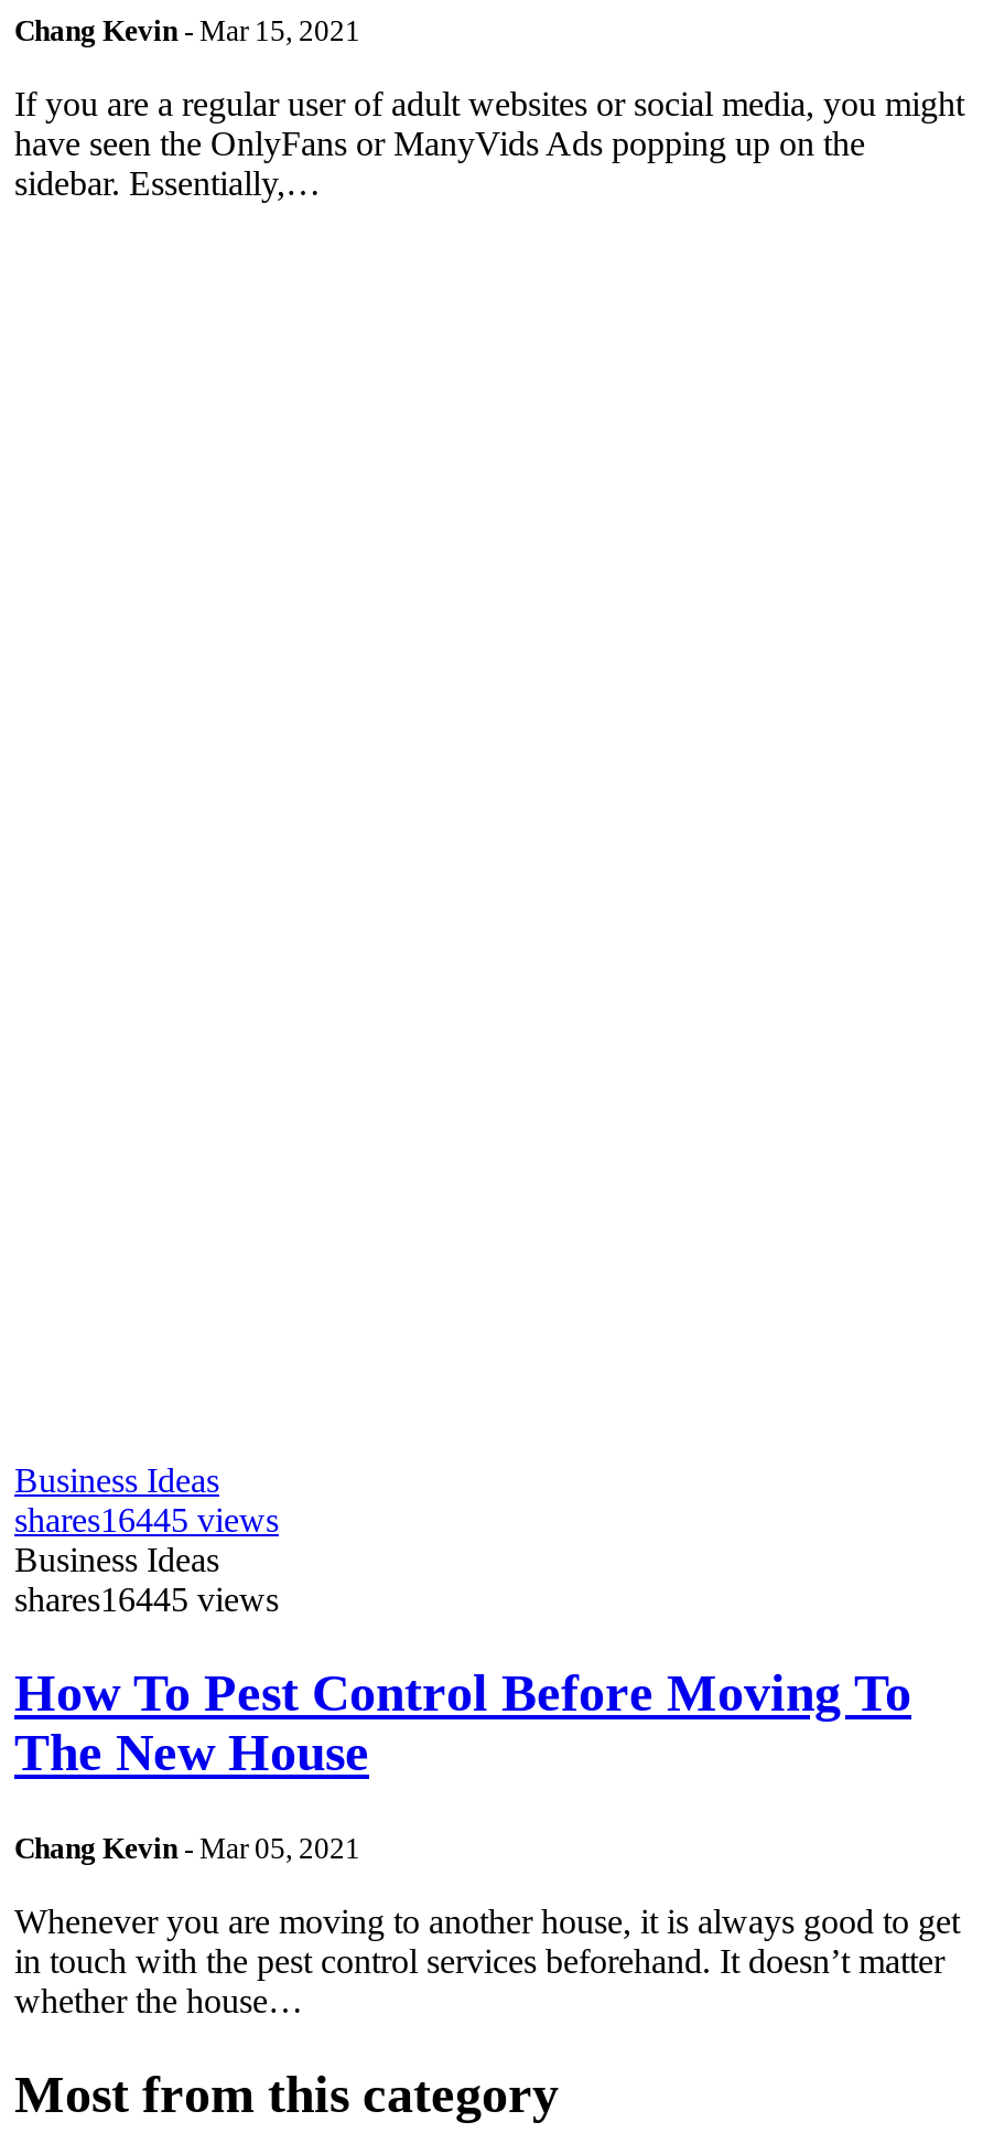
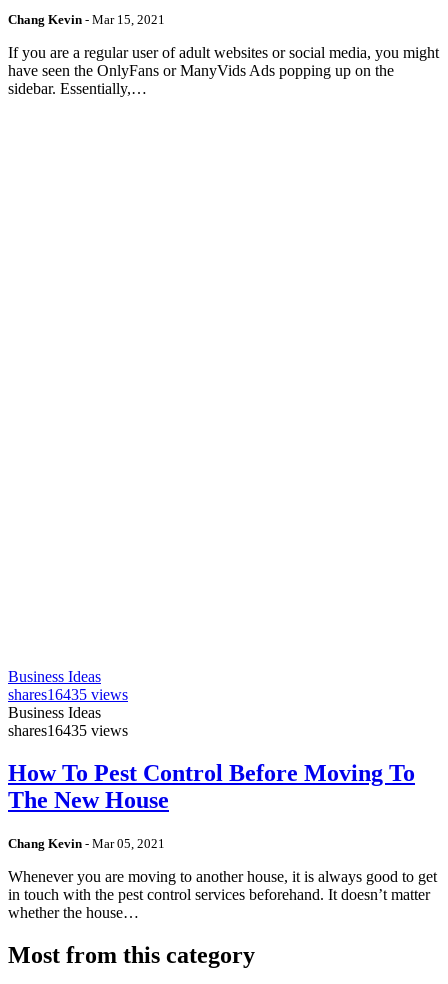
[14,1502,279,1539] shares16445 views -> [8,686,128,703] shares16435 views
[14,1581,279,1618] shares16445 views -> [8,722,128,739] shares16435 views

